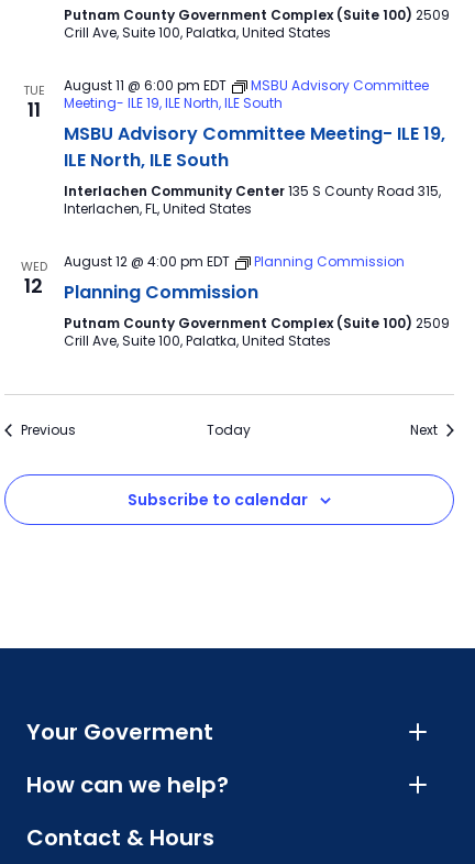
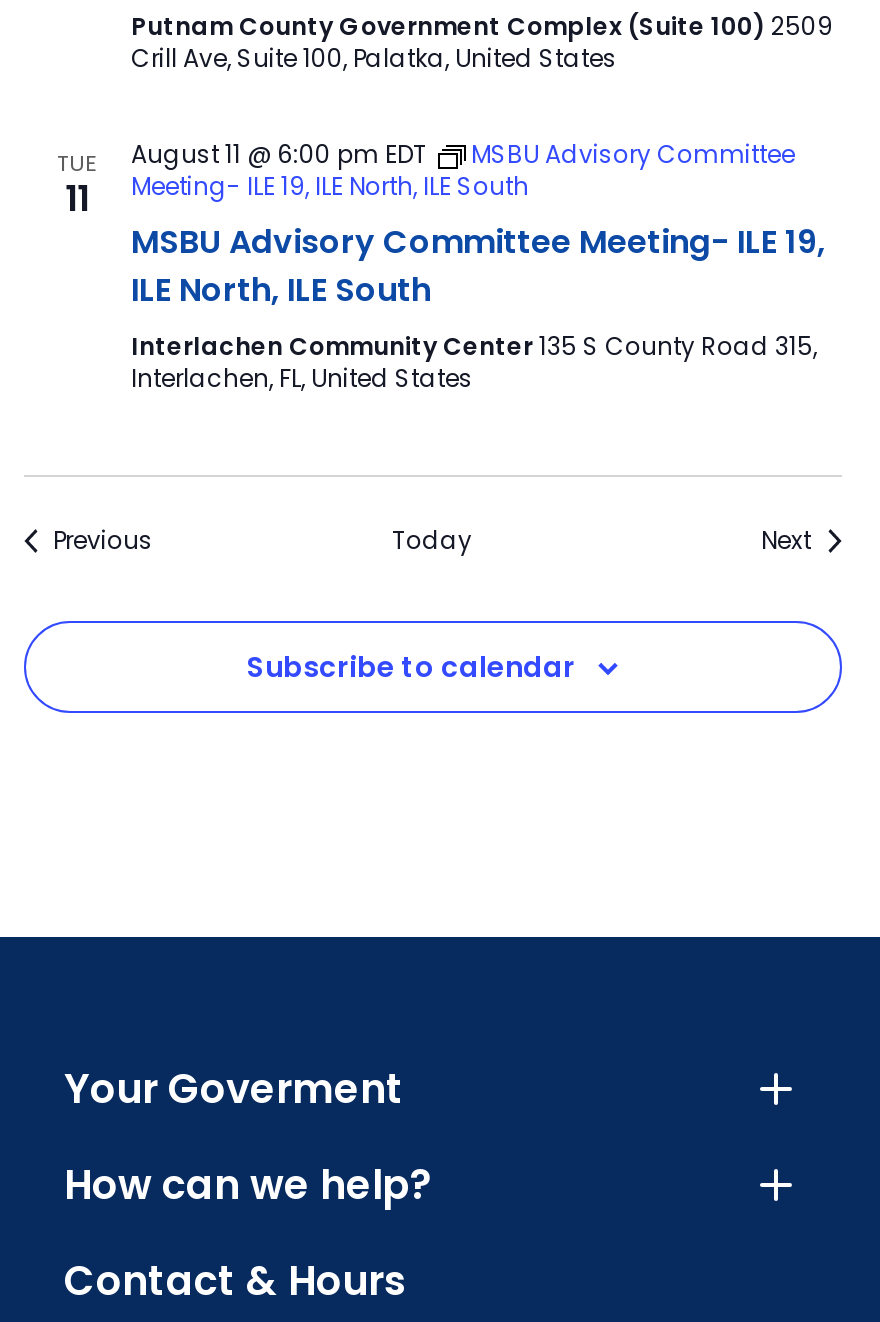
[20,258,47,299] WED | 12 -> none
[63,252,449,350] August 12 @ 4:00 pm EDT | Planning Commission | Planning Commission | Putnam County Government Complex (Suite 100) 2509 | Crill Ave, Suite 100, Palatka, United States -> none

